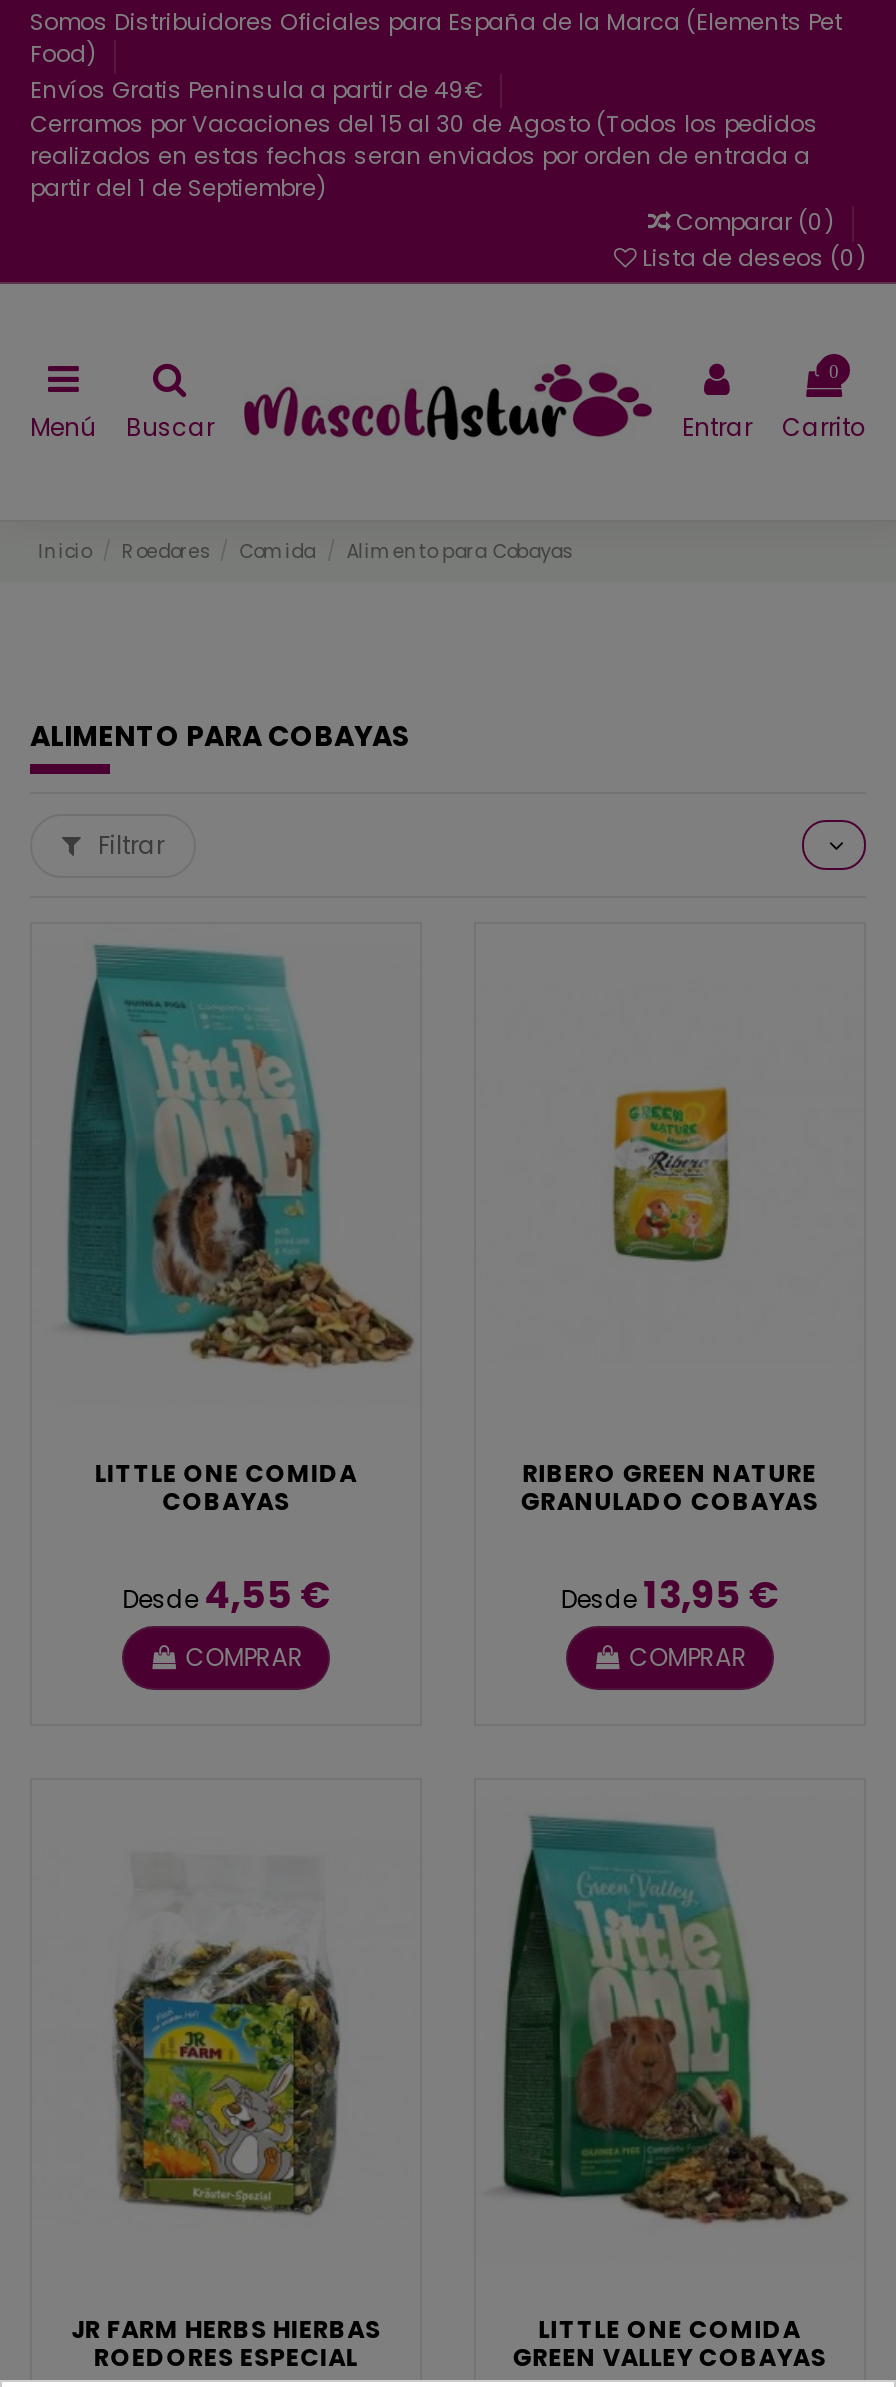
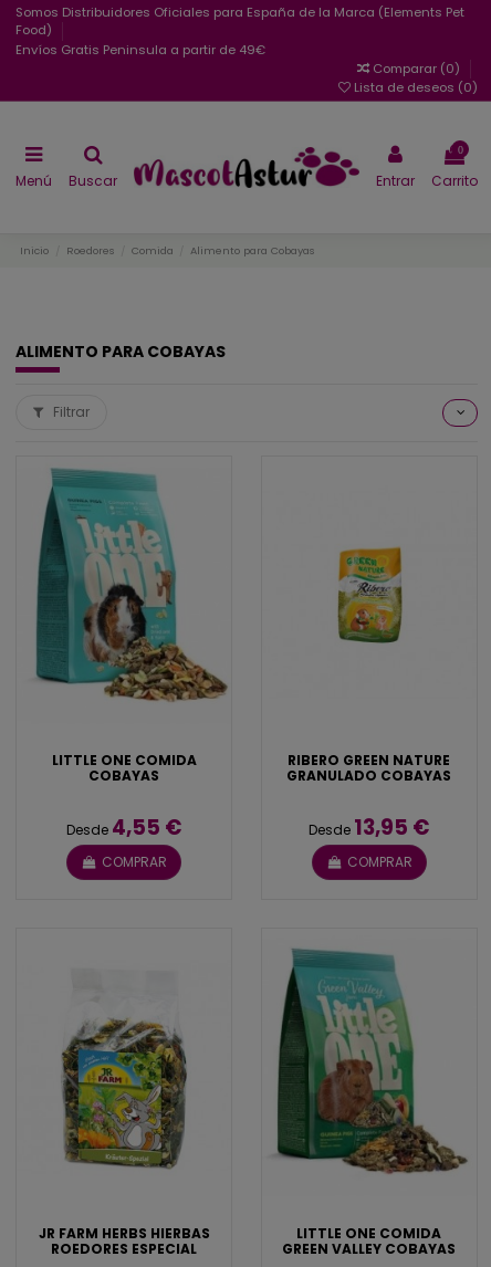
[30,108,818,204] Cerramos por Vacaciones del 15 al 30 de Agosto (Todos los pedidos | realizados en estas fechas seran enviados por orden de entrada a | partir del 1 de Septiembre) -> none

